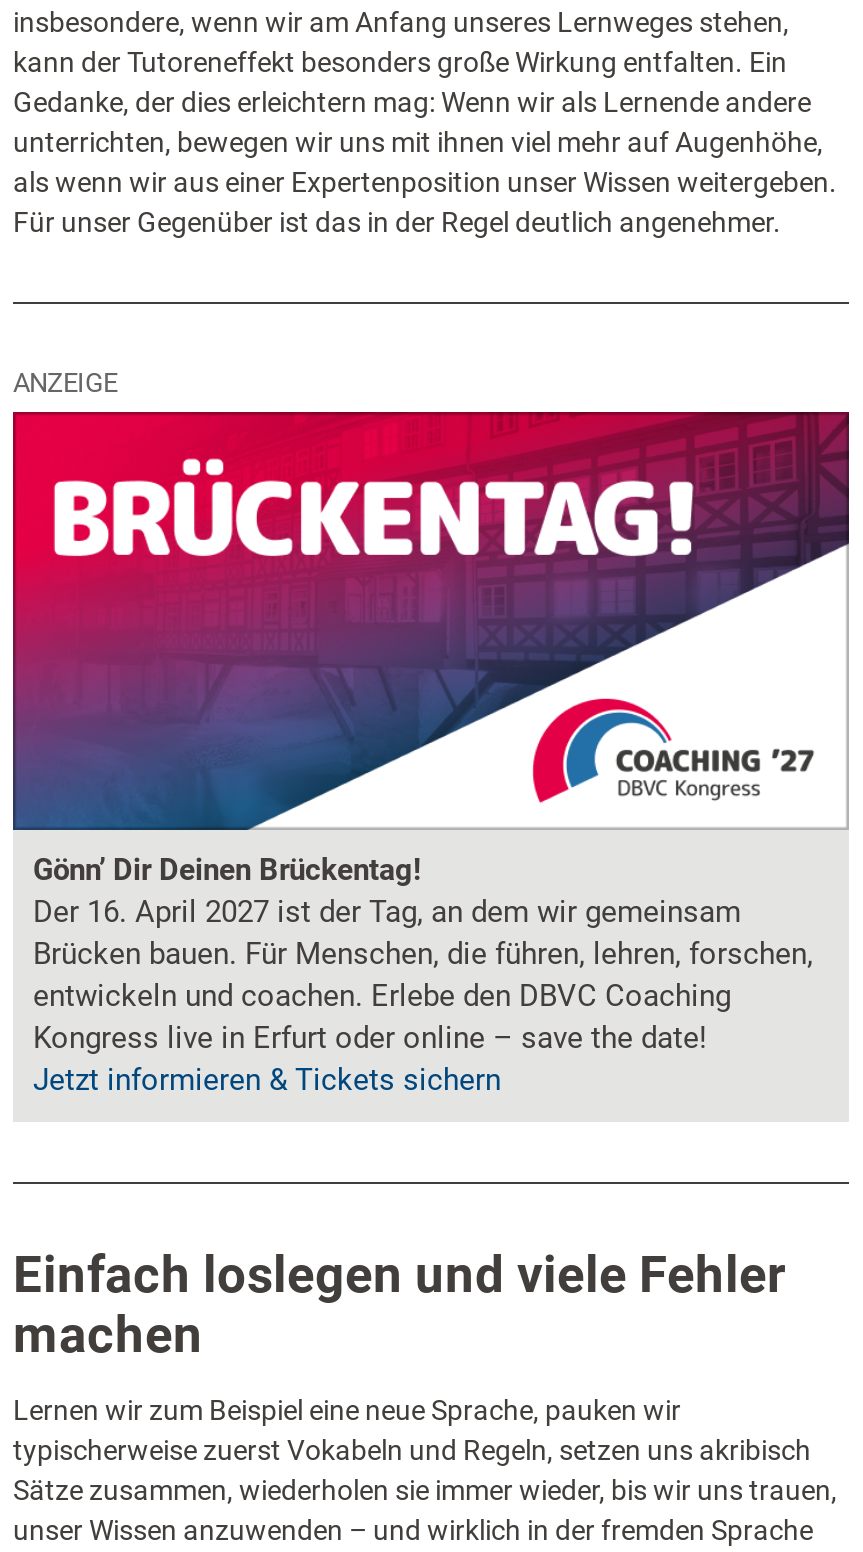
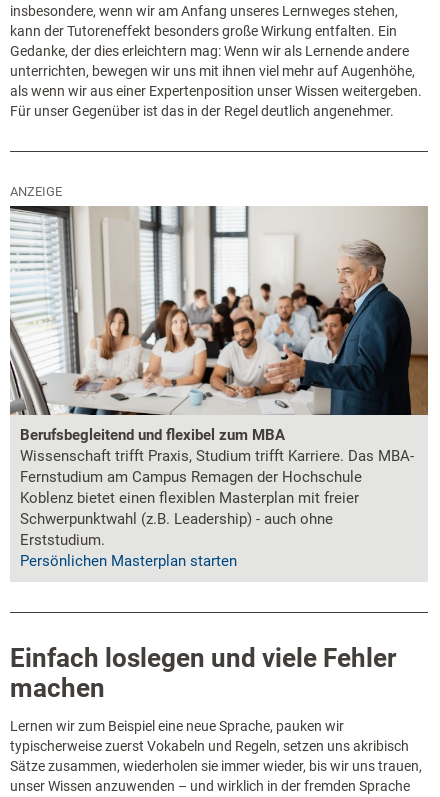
[11,410,849,1098] [image] | Gönn’ Dir Deinen Brückentag! | Der 16. April 2027 ist der Tag, an dem wir gemeinsam | Brücken bauen. Für Menschen, die führen, lehren, forschen, | entwickeln und coachen. Erlebe den DBVC Coaching | Kongress live in Erfurt oder online – save the date! | Jetzt informieren & Tickets sichern -> [10,205,429,570] [image] | Berufsbegleitend und flexibel zum MBA | Wissenschaft trifft Praxis, Studium trifft Karriere. Das MBA- | Fernstudium am Campus Remagen der Hochschule | Koblenz bietet einen flexiblen Masterplan mit freier | Schwerpunktwahl (z.B. Leadership) - auch ohne | Erststudium. | Persönlichen Masterplan starten

